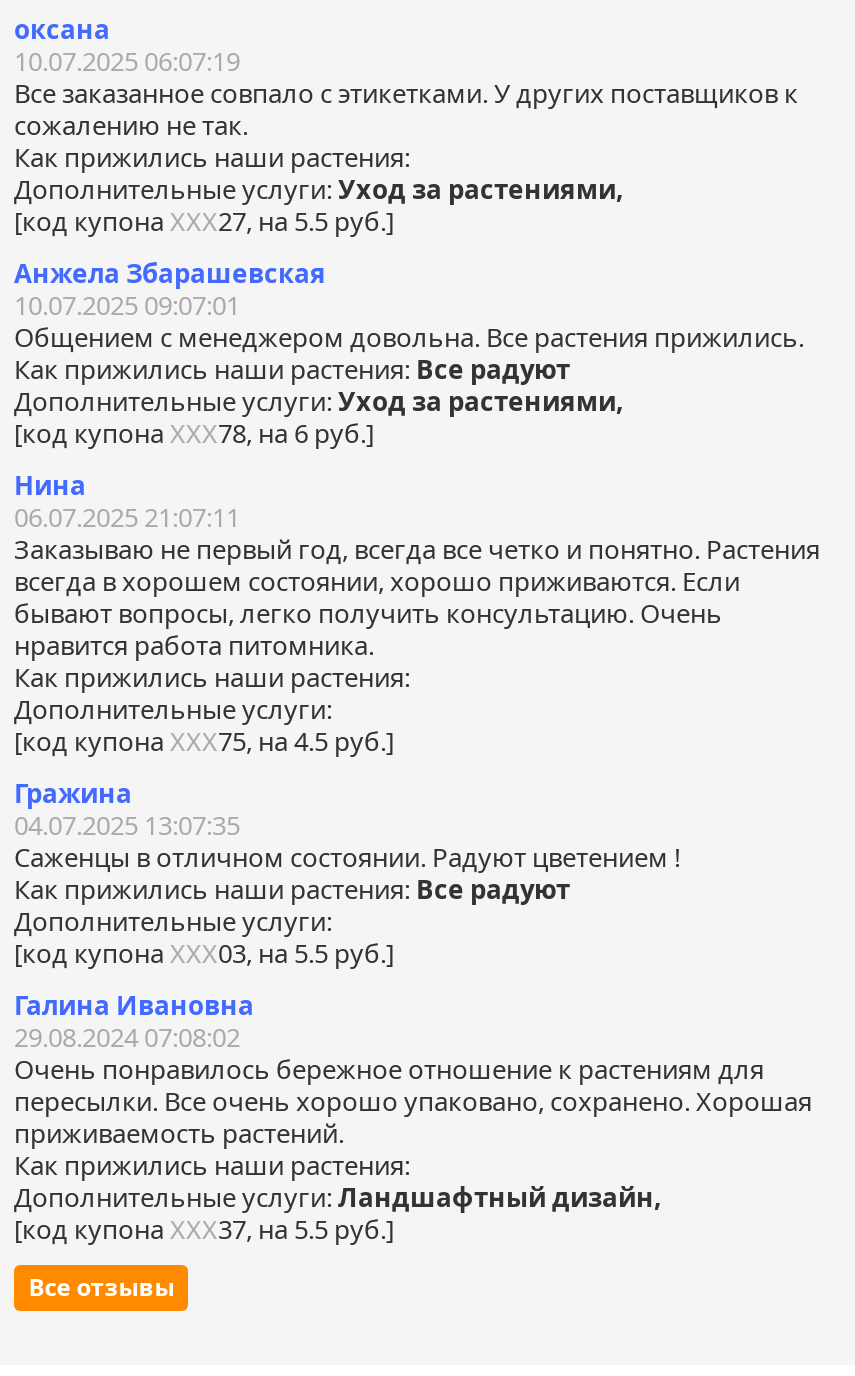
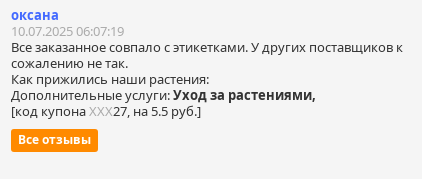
[14,255,820,1247] Анжела Збарашевская | 10.07.2025 09:07:01 | Общением с менеджером довольна. Все растения прижились. | Как прижились наши растения: Все радуют | Дополнительные услуги: Уход за растениями, | [код купона ХХХ78, на 6 руб.] | Нина | 06.07.2025 21:07:11 | Заказываю не первый год, всегда все четко и понятно. Растения | всегда в хорошем состоянии, хорошо приживаются. Если | бывают вопросы, легко получить консультацию. Очень | нравится работа питомника. | Как прижились наши растения: | Дополнительные услуги: | [код купона ХХХ75, на 4.5 руб.] | Гражина | 04.07.2025 13:07:35 | Саженцы в отличном состоянии. Радуют цветением ! | Как прижились наши растения: Все радуют | Дополнительные услуги: | [код купона ХХХ03, на 5.5 руб.] | Галина Ивановна | 29.08.2024 07:08:02 | Очень понравилось бережное отношение к растениям для | пересылки. Все очень хорошо упаковано, сохранено. Хорошая | приживаемость растений. | Как прижились наши растения: | Дополнительные услуги: Ландшафтный дизайн, | [код купона ХХХ37, на 5.5 руб.] -> none

